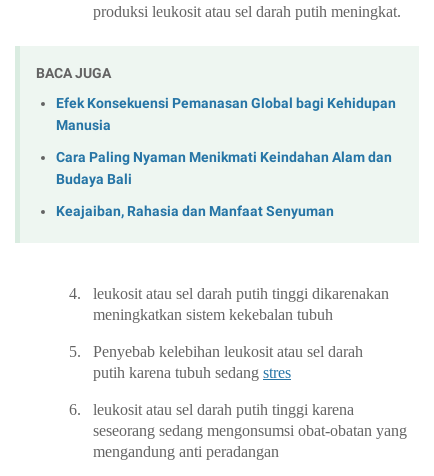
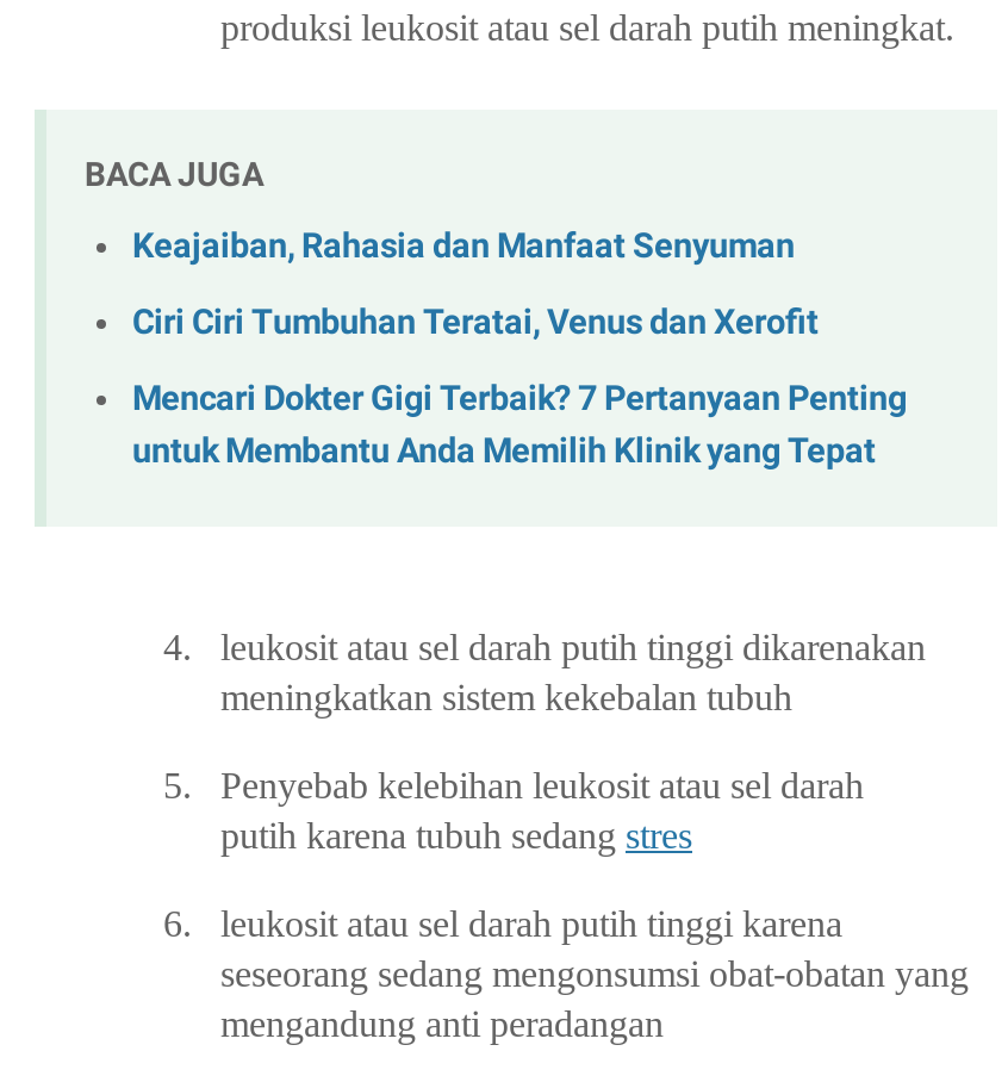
[56,95,396,188] Efek Konsekuensi Pemanasan Global bagi Kehidupan | Manusia | Cara Paling Nyaman Menikmati Keindahan Alam dan | Budaya Bali -> none
moved [56,203,334,220] -> [132,228,795,268]: Keajaiban, Rahasia dan Manfaat Senyuman
none -> [132,303,907,471] Ciri Ciri Tumbuhan Teratai, Venus dan Xerofit | Mencari Dokter Gigi Terbaik? 7 Pertanyaan Penting | untuk Membantu Anda Memilih Klinik yang Tepat

